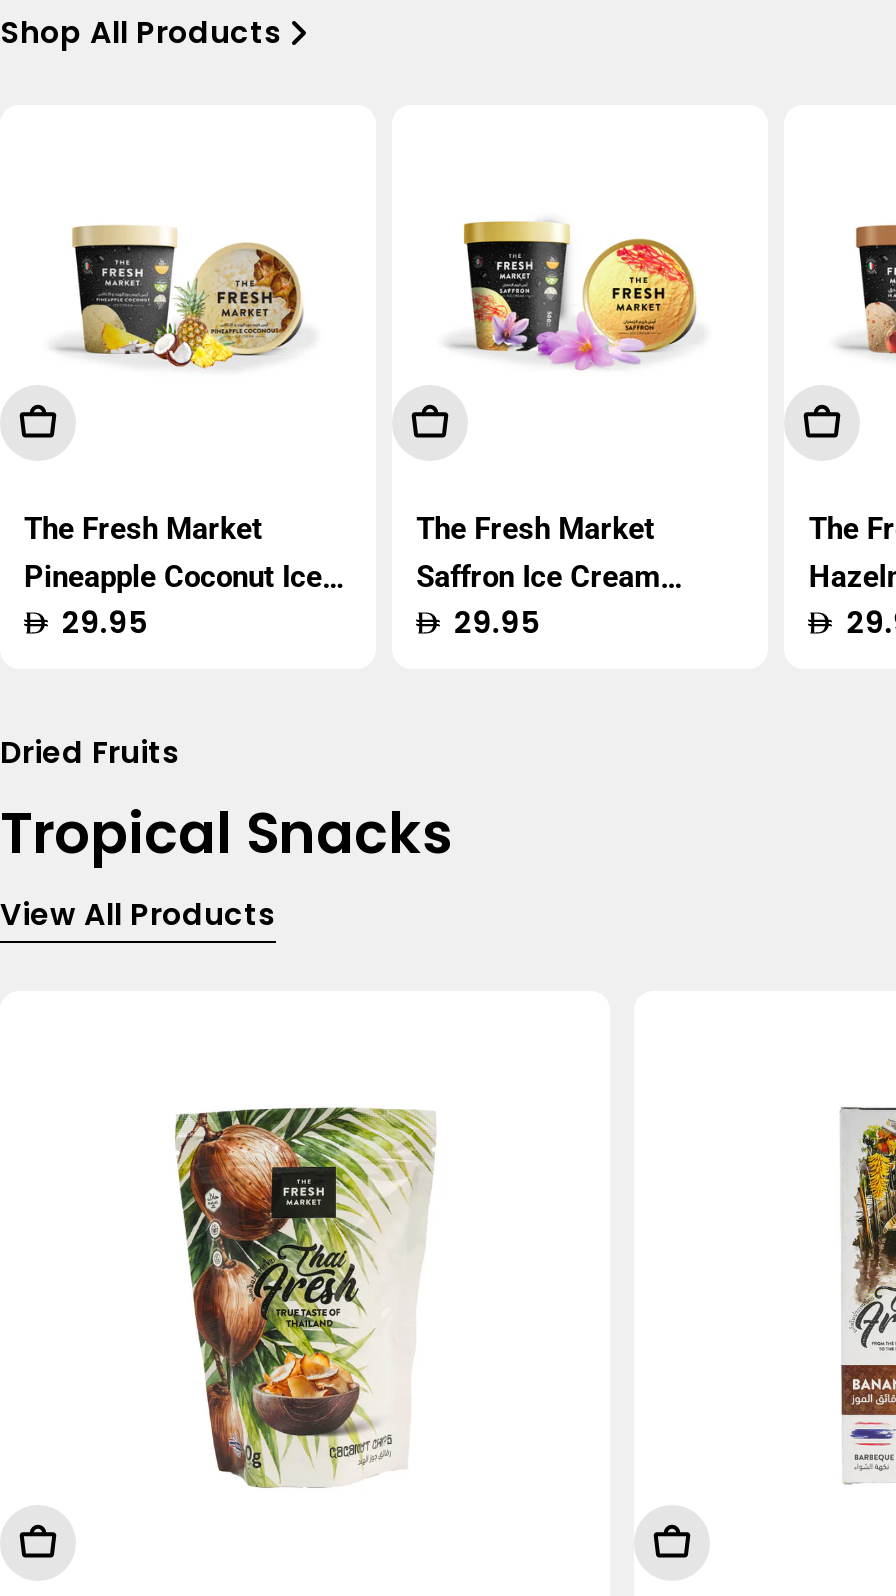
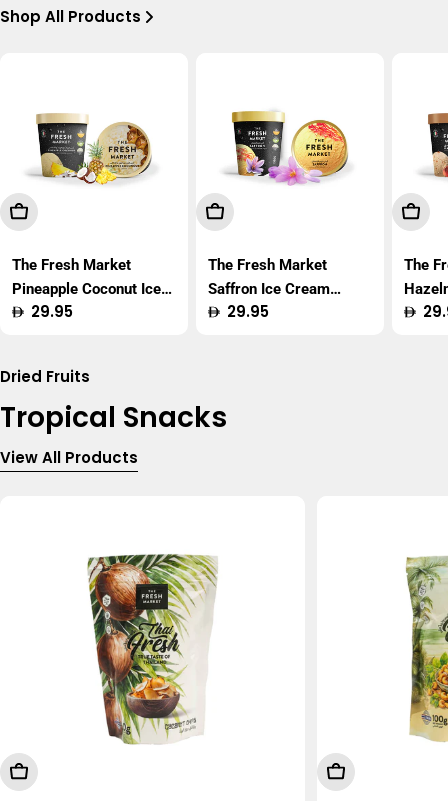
[812,1105,890,1485] [image] -> [405,554,445,742] [image]

